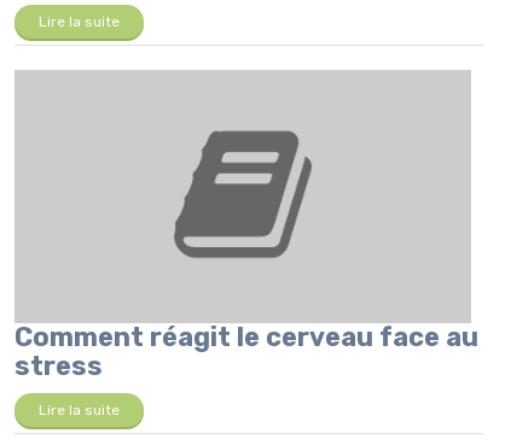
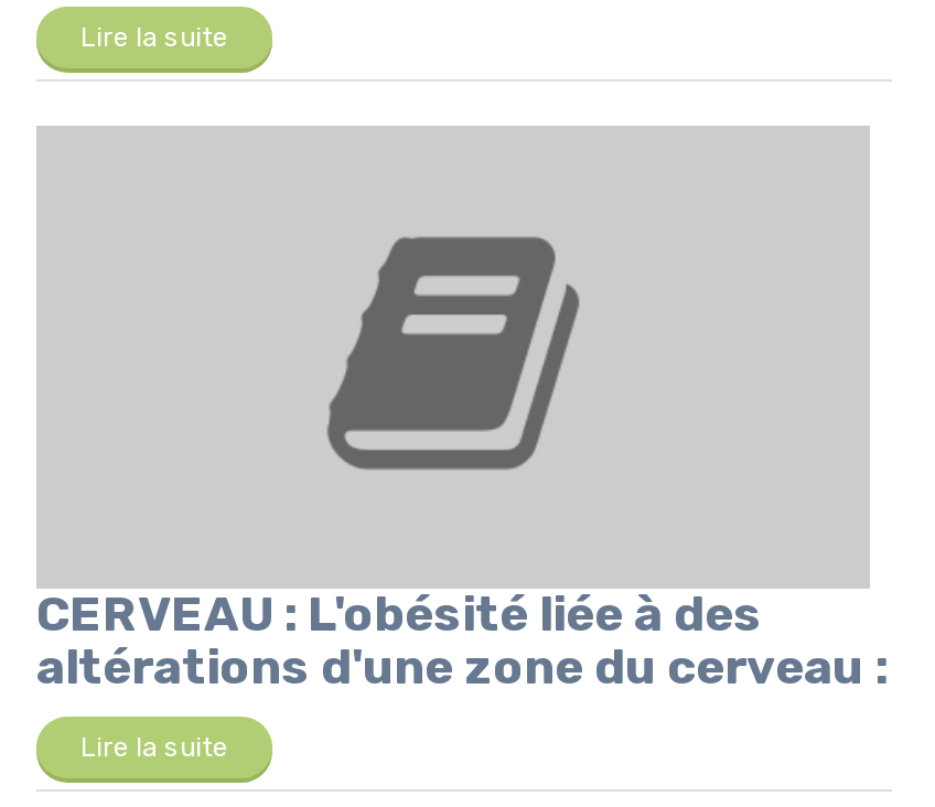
[14,320,478,382] Comment réagit le cerveau face au | stress -> [36,583,888,696] CERVEAU : L'obésité liée à des | altérations d'une zone du cerveau :

